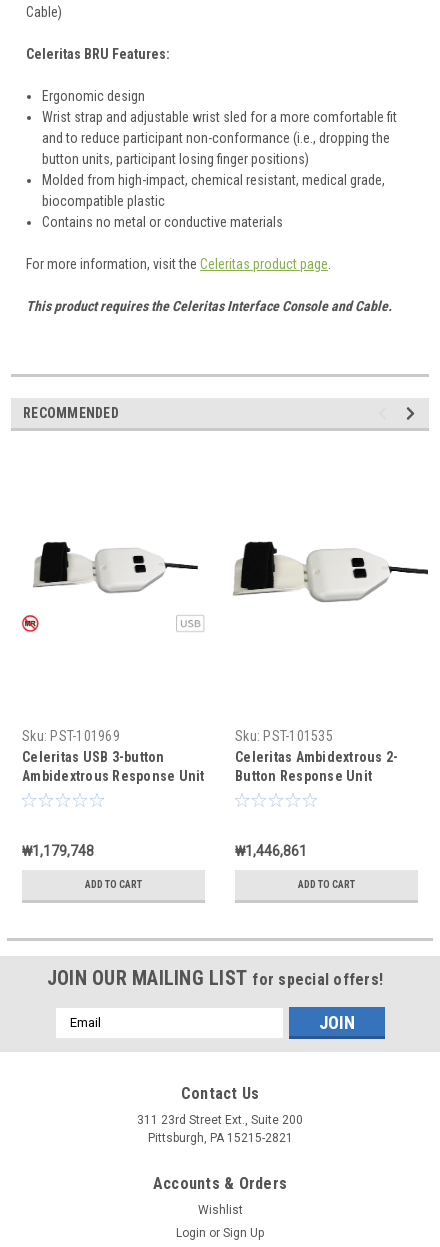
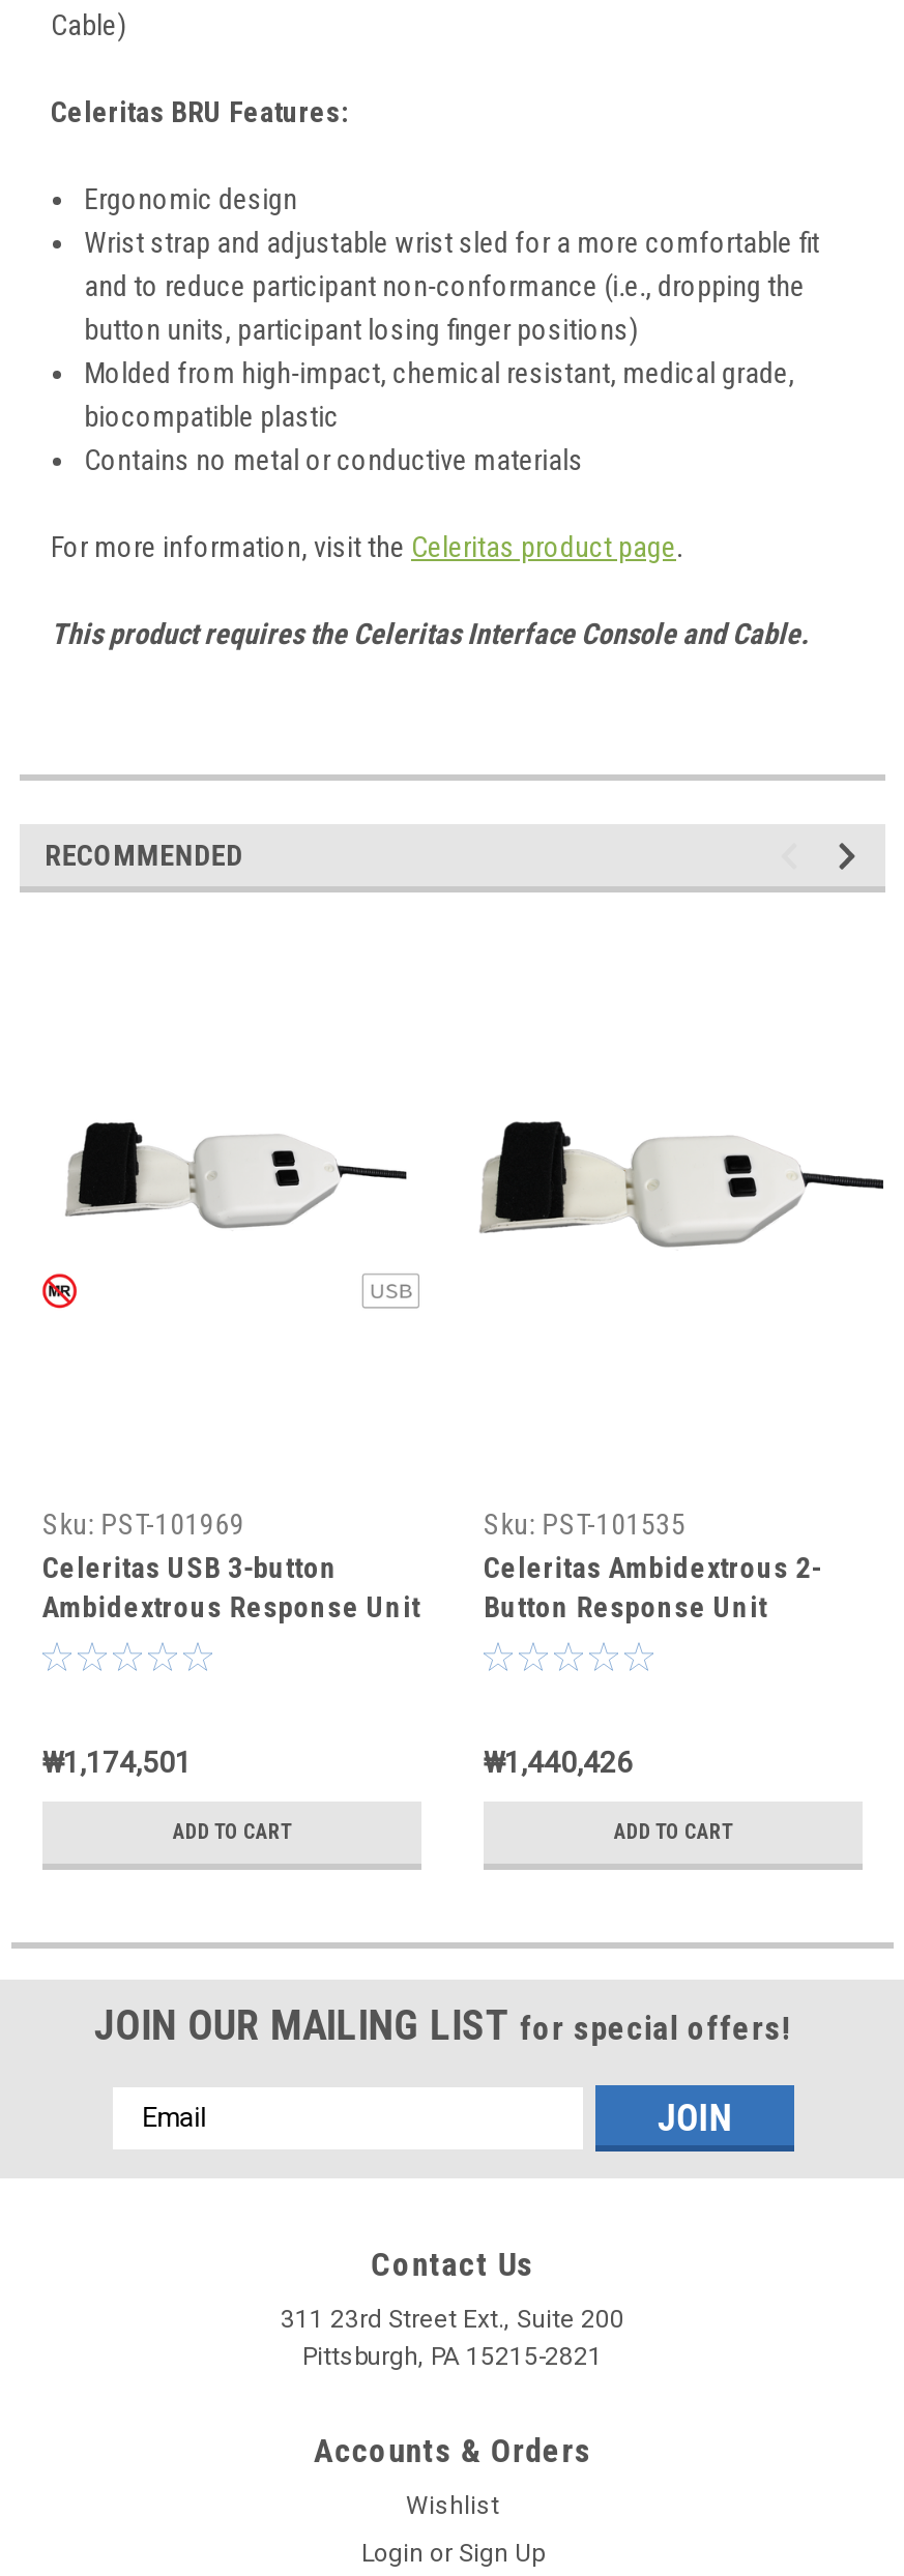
[22,843,94,859] ₩1,179,748 -> [42,1745,192,1779] ₩1,174,501
[235,843,307,859] ₩1,446,861 -> [484,1745,633,1779] ₩1,440,426

